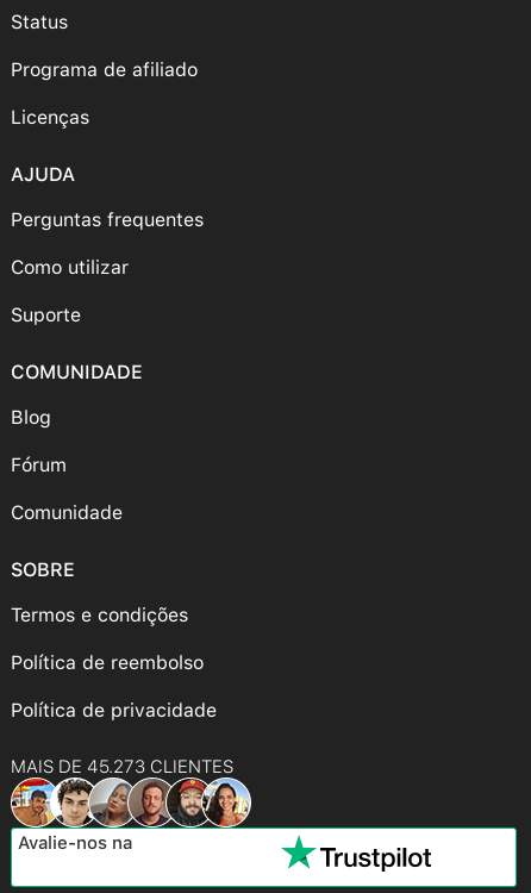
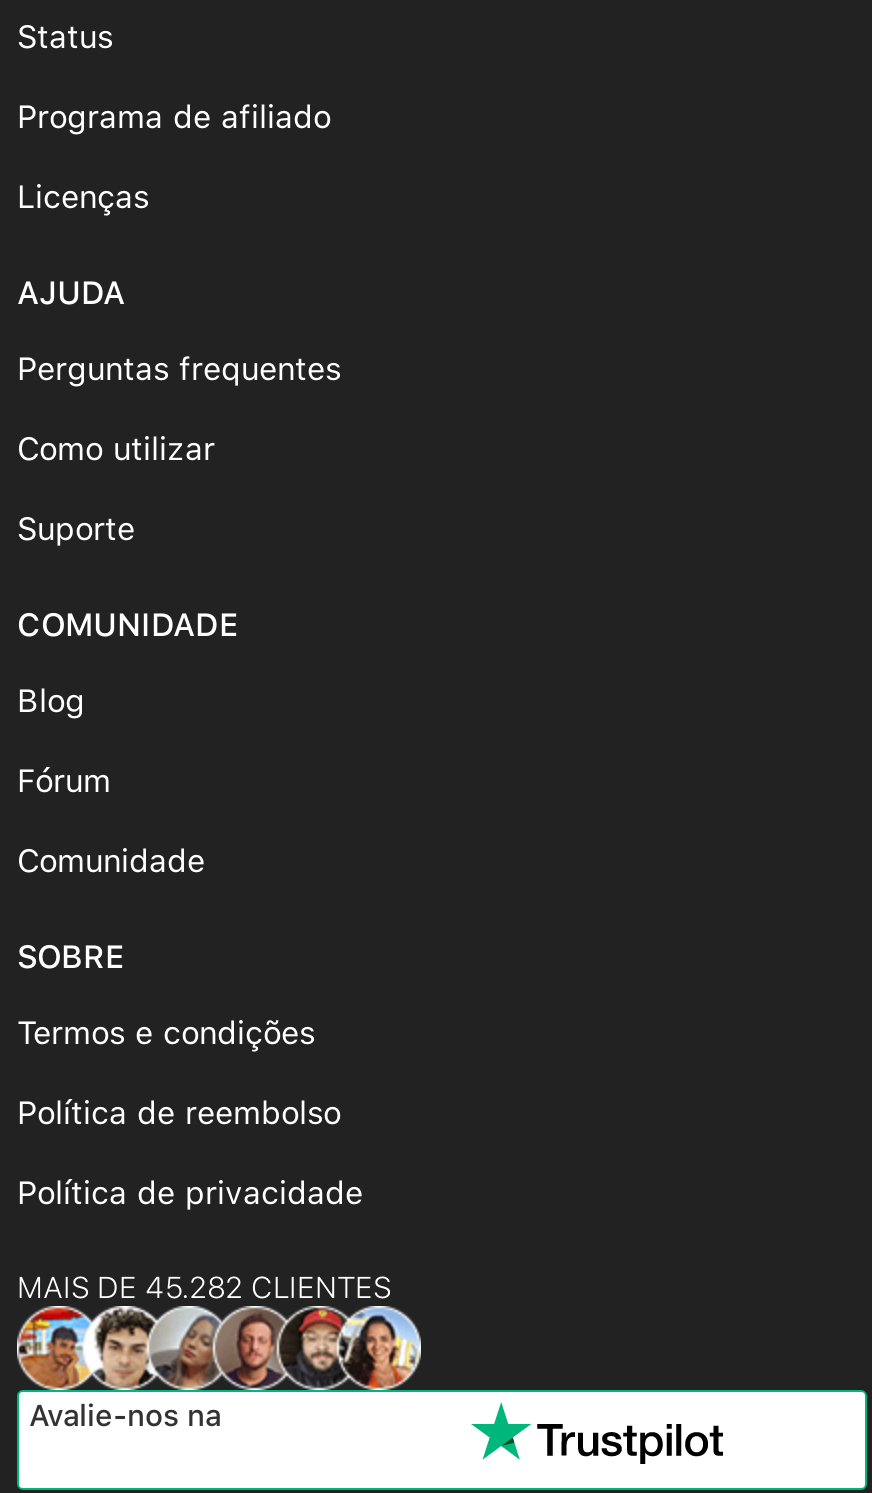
[11,756,233,777] MAIS DE 45.273 CLIENTES -> [17,1270,391,1306] MAIS DE 45.282 CLIENTES

